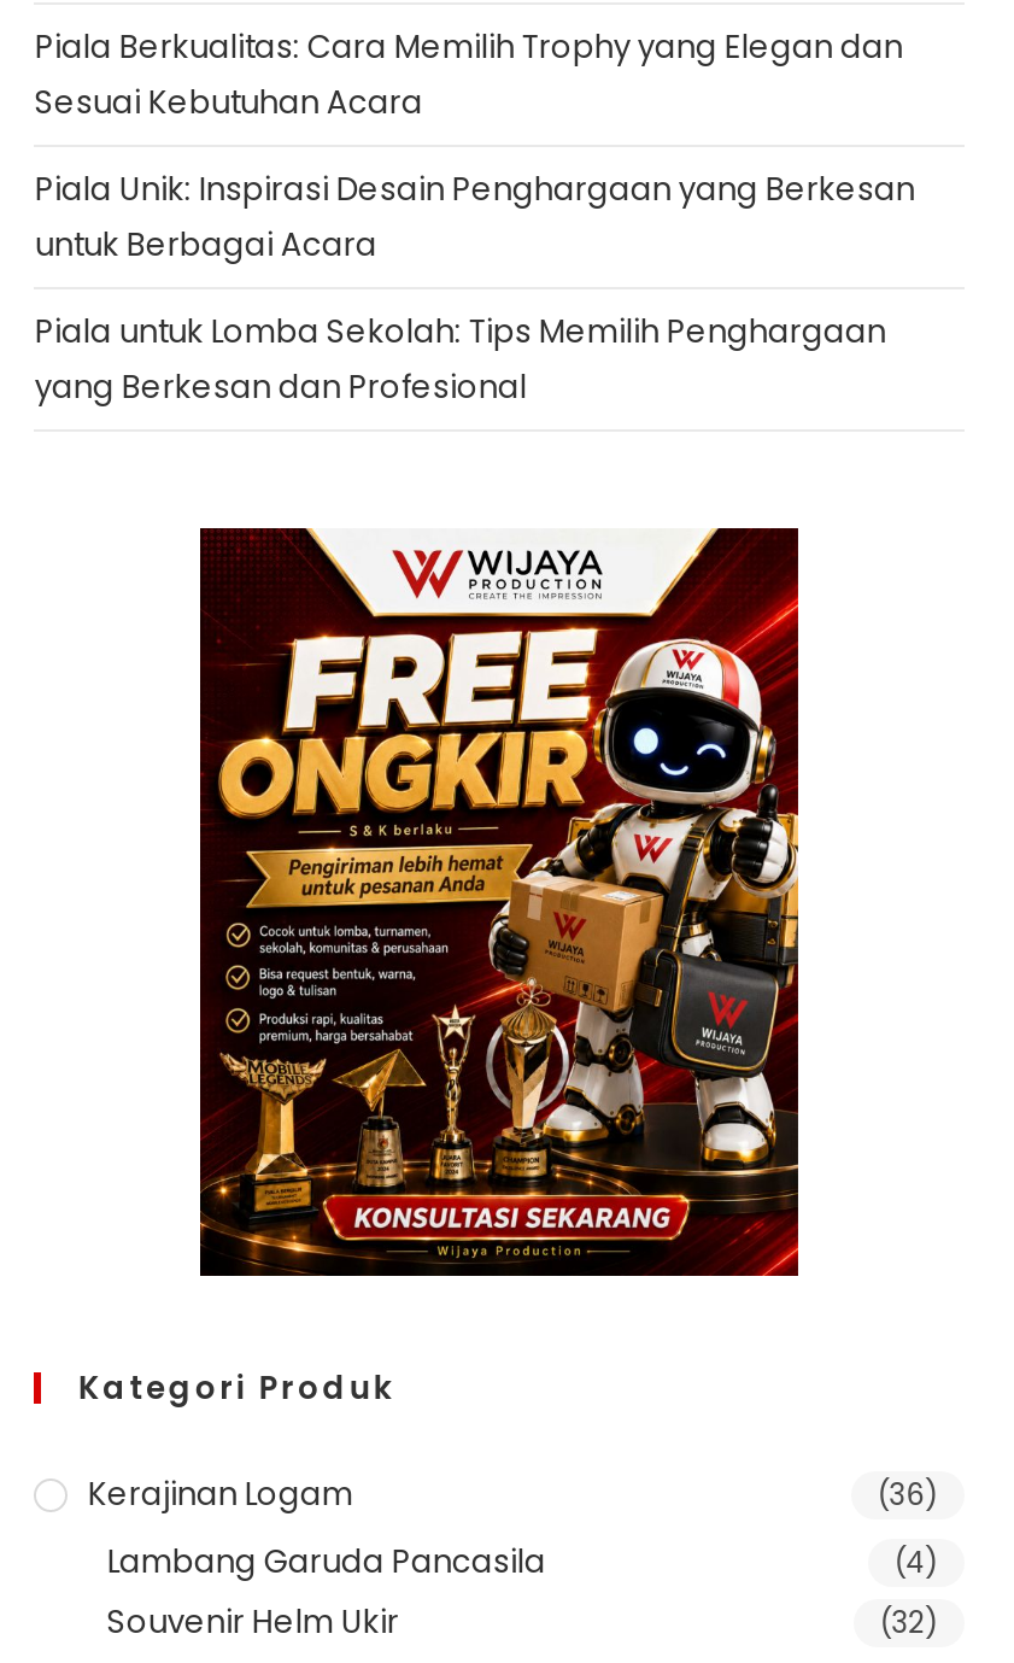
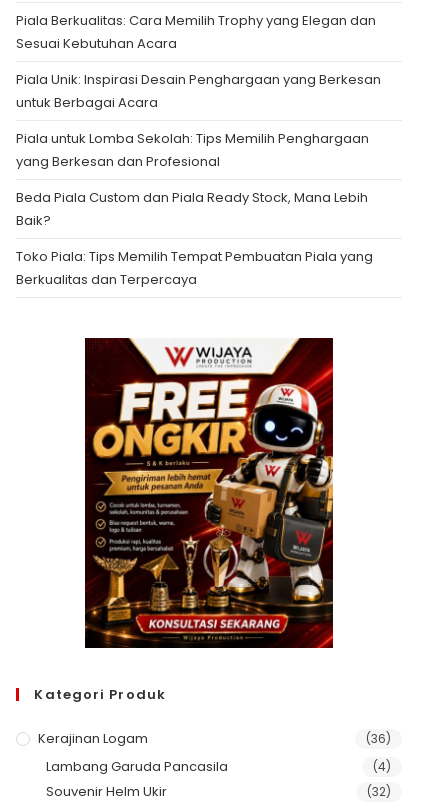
none -> [16,187,373,288] Beda Piala Custom dan Piala Ready Stock, Mana Lebih | Baik? | Toko Piala: Tips Memilih Tempat Pembuatan Piala yang | Berkualitas dan Terpercaya

